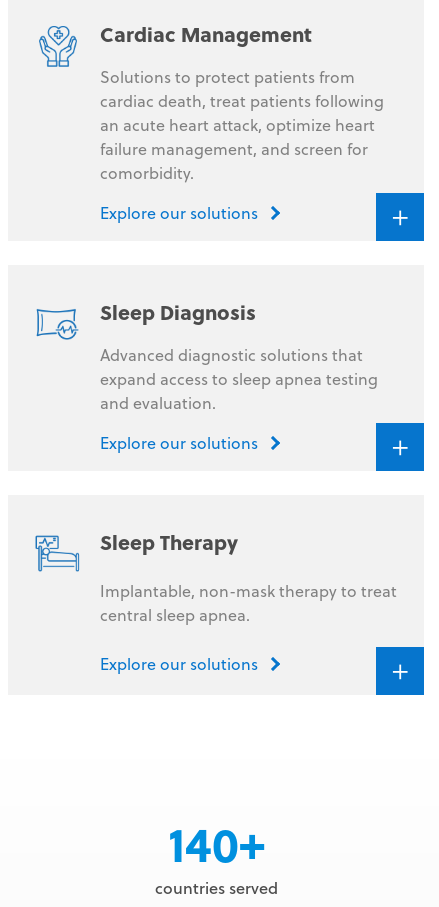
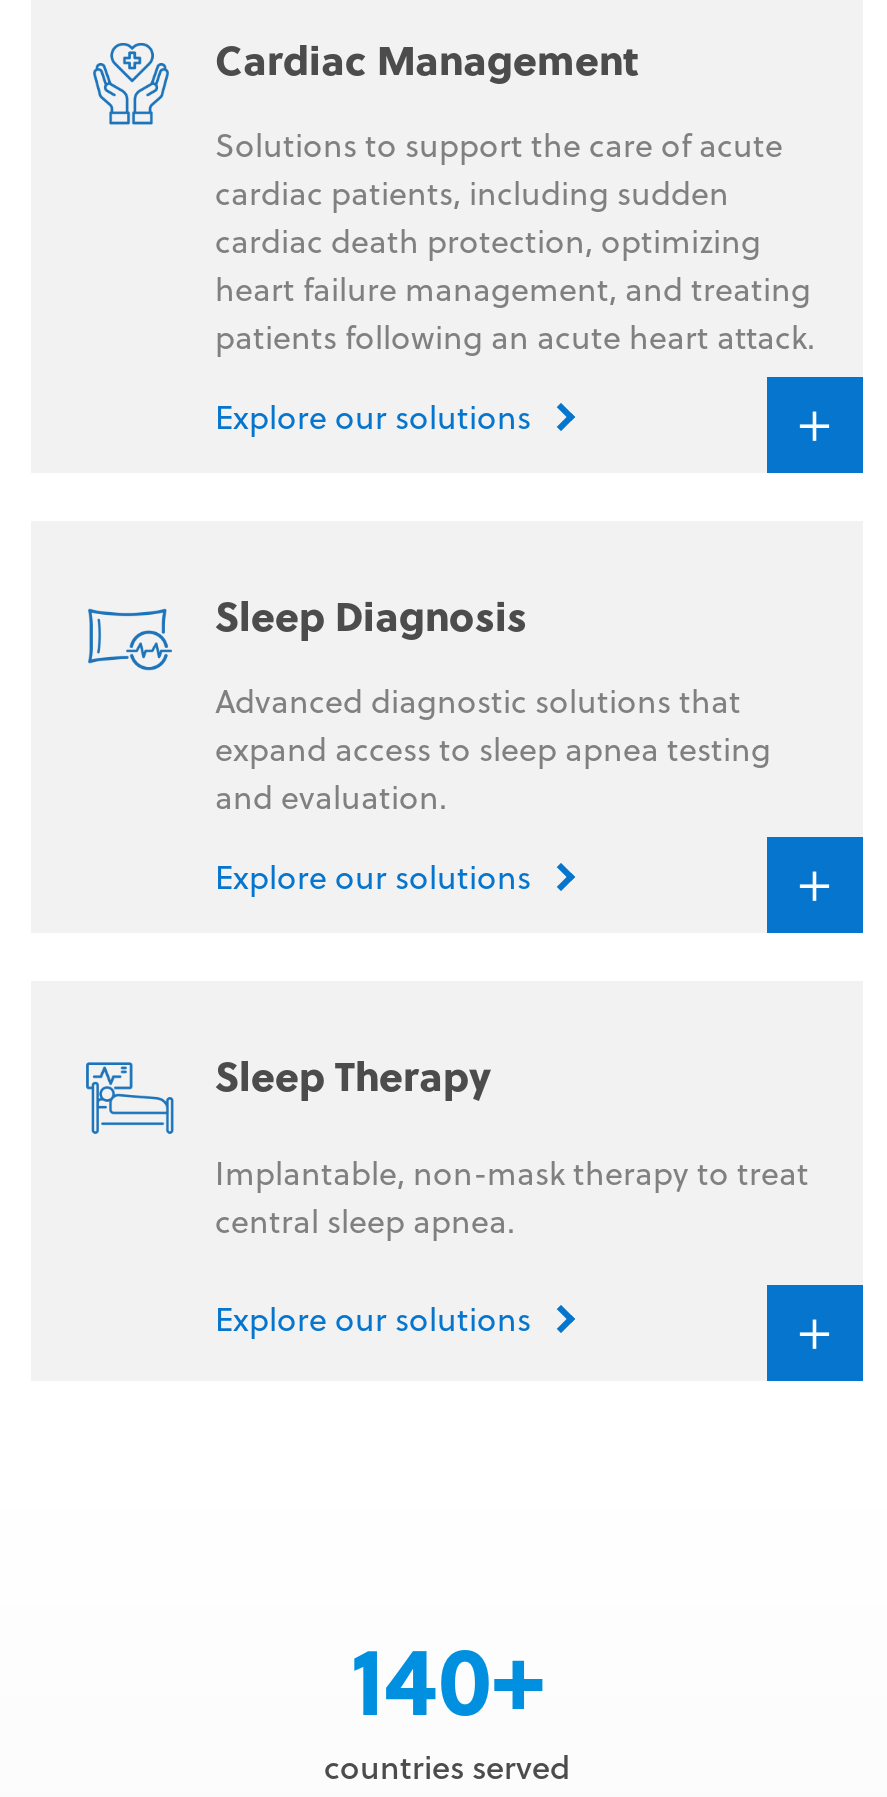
[100,65,384,183] Solutions to protect patients from | cardiac death, treat patients following | an acute heart attack, optimize heart | failure management, and screen for | comorbidity. -> [215,122,815,358] Solutions to support the care of acute | cardiac patients, including sudden | cardiac death protection, optimizing | heart failure management, and treating | patients following an acute heart attack.

